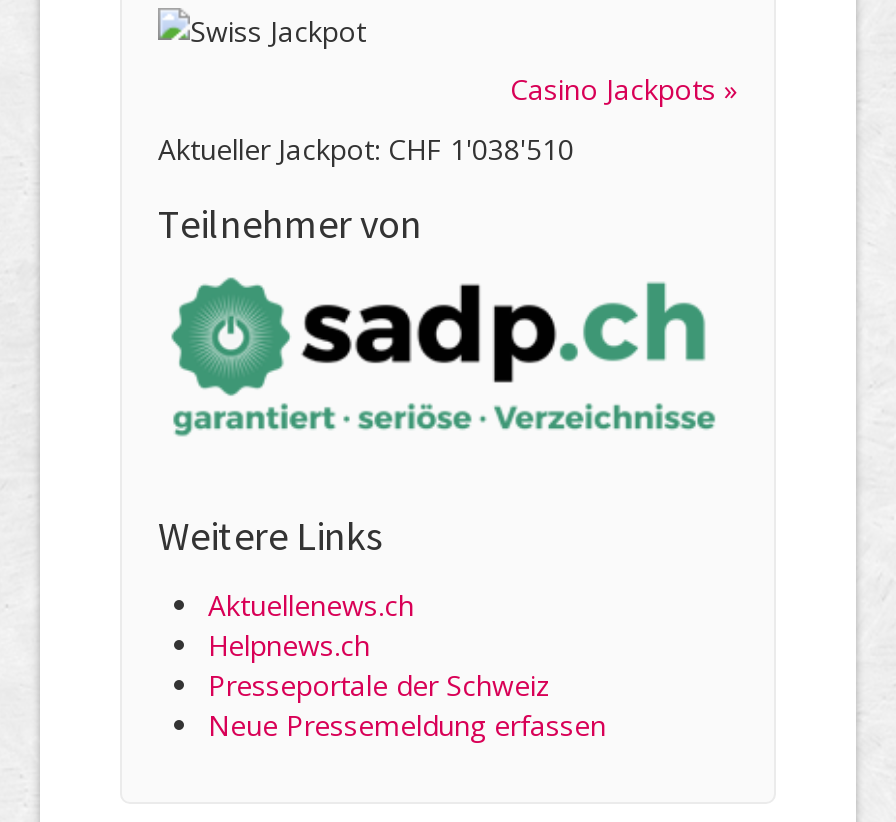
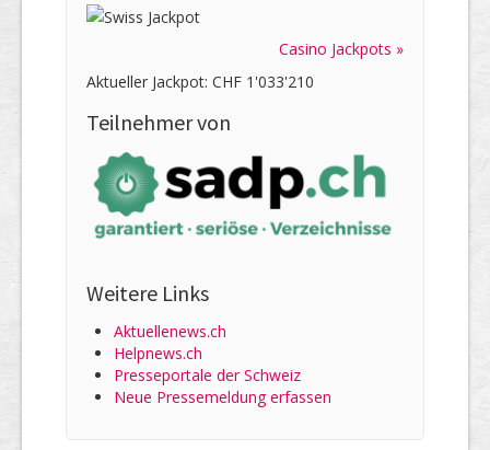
[158,130,574,168] Aktueller Jackpot: CHF 1'038'510 -> [86,71,314,92] Aktueller Jackpot: CHF 1'033'210

